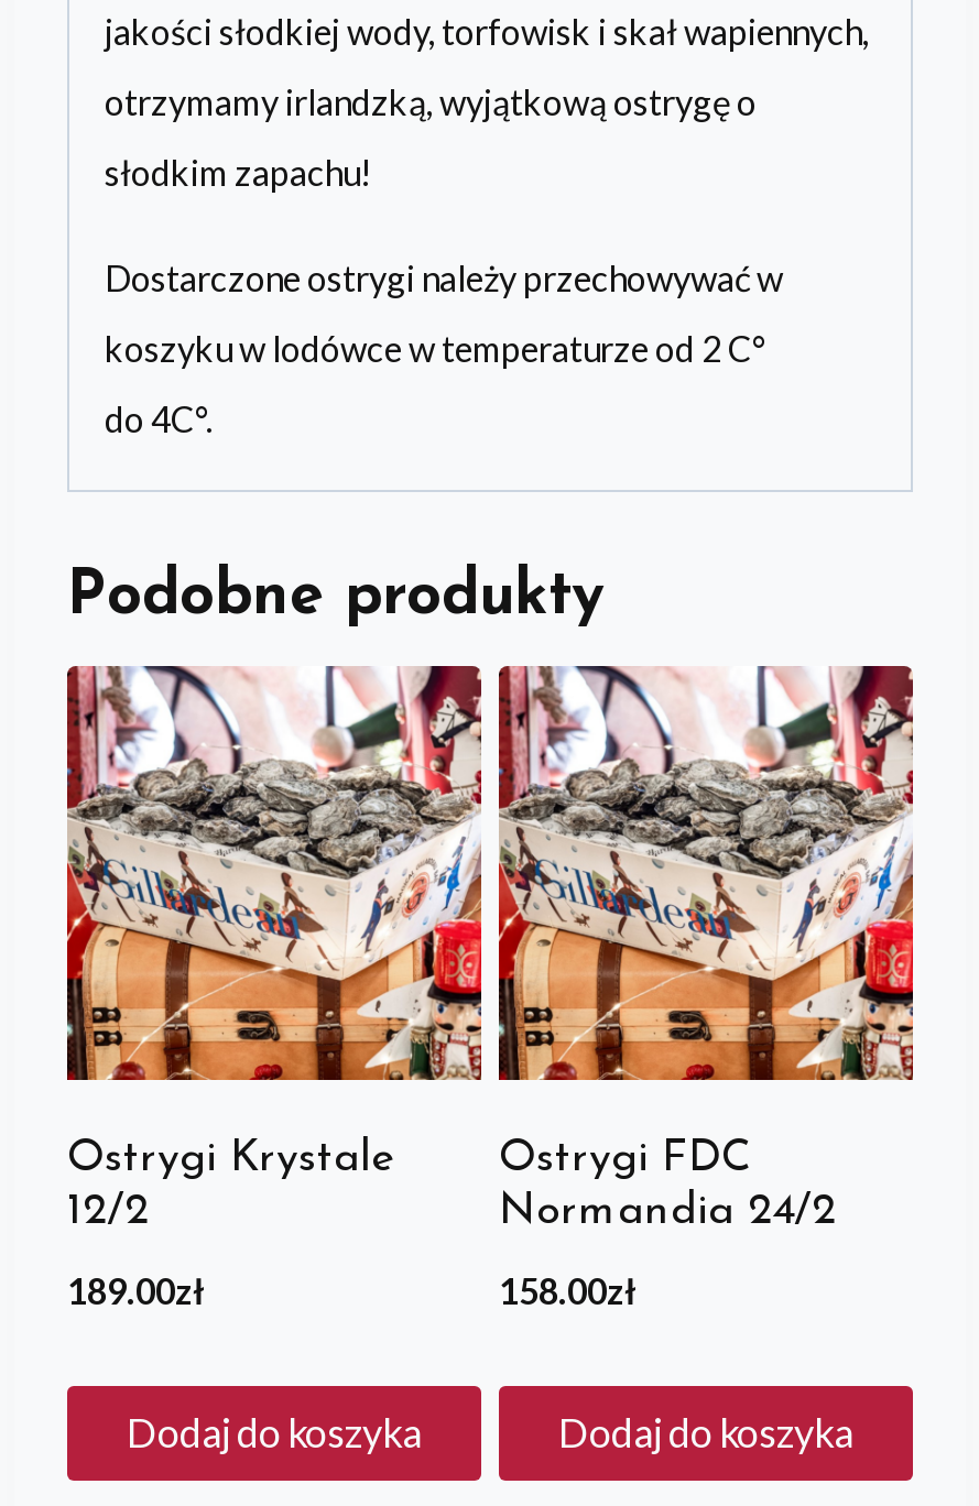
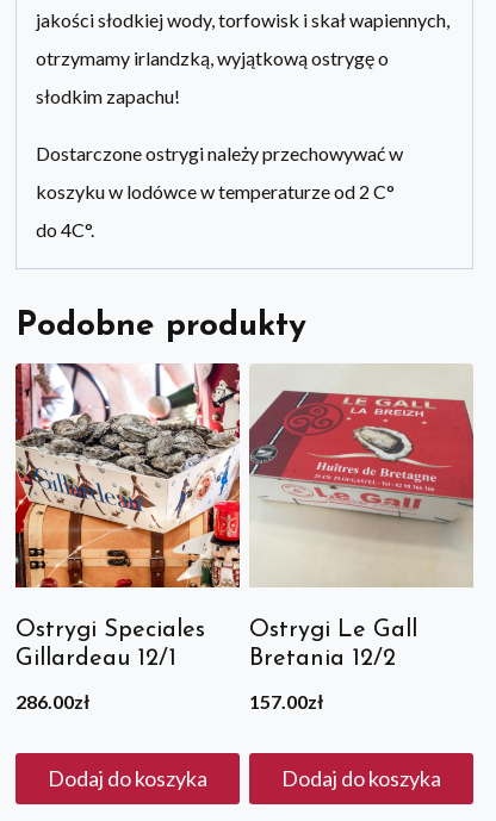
[497,664,915,1235] [image] | Ostrygi FDC | Normandia 24/2 -> [248,363,475,671] [image] | Ostrygi Le Gall | Bretania 12/2
[67,1138,395,1235] Ostrygi Krystale | 12/2 -> [15,619,205,671] Ostrygi Speciales | Gillardeau 12/1
[67,1270,204,1312] 189.00zł -> [15,690,89,713] 286.00zł
[499,1270,635,1312] 158.00zł -> [249,690,323,713] 157.00zł

